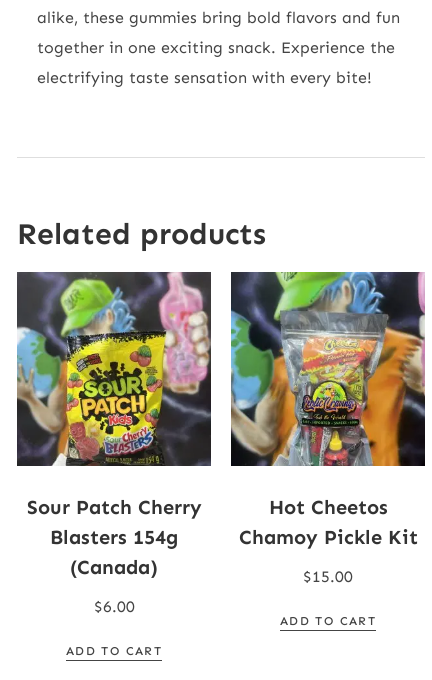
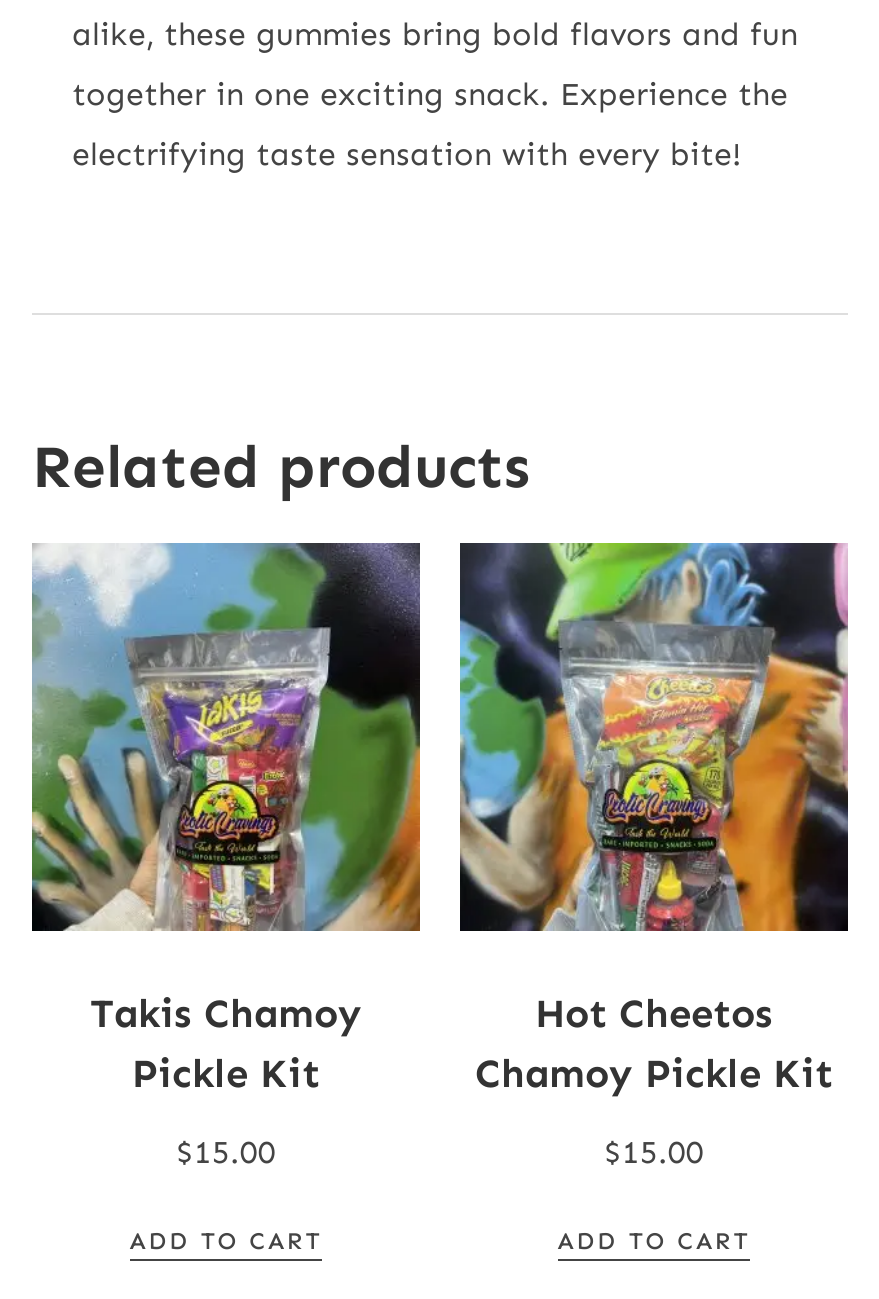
[16,271,212,579] [image] | Sour Patch Cherry | Blasters 154g | (Canada) -> [30,541,422,1097] [image] | Takis Chamoy | Pickle Kit
[93,597,134,616] $6.00 -> [176,1133,276,1171] $15.00

